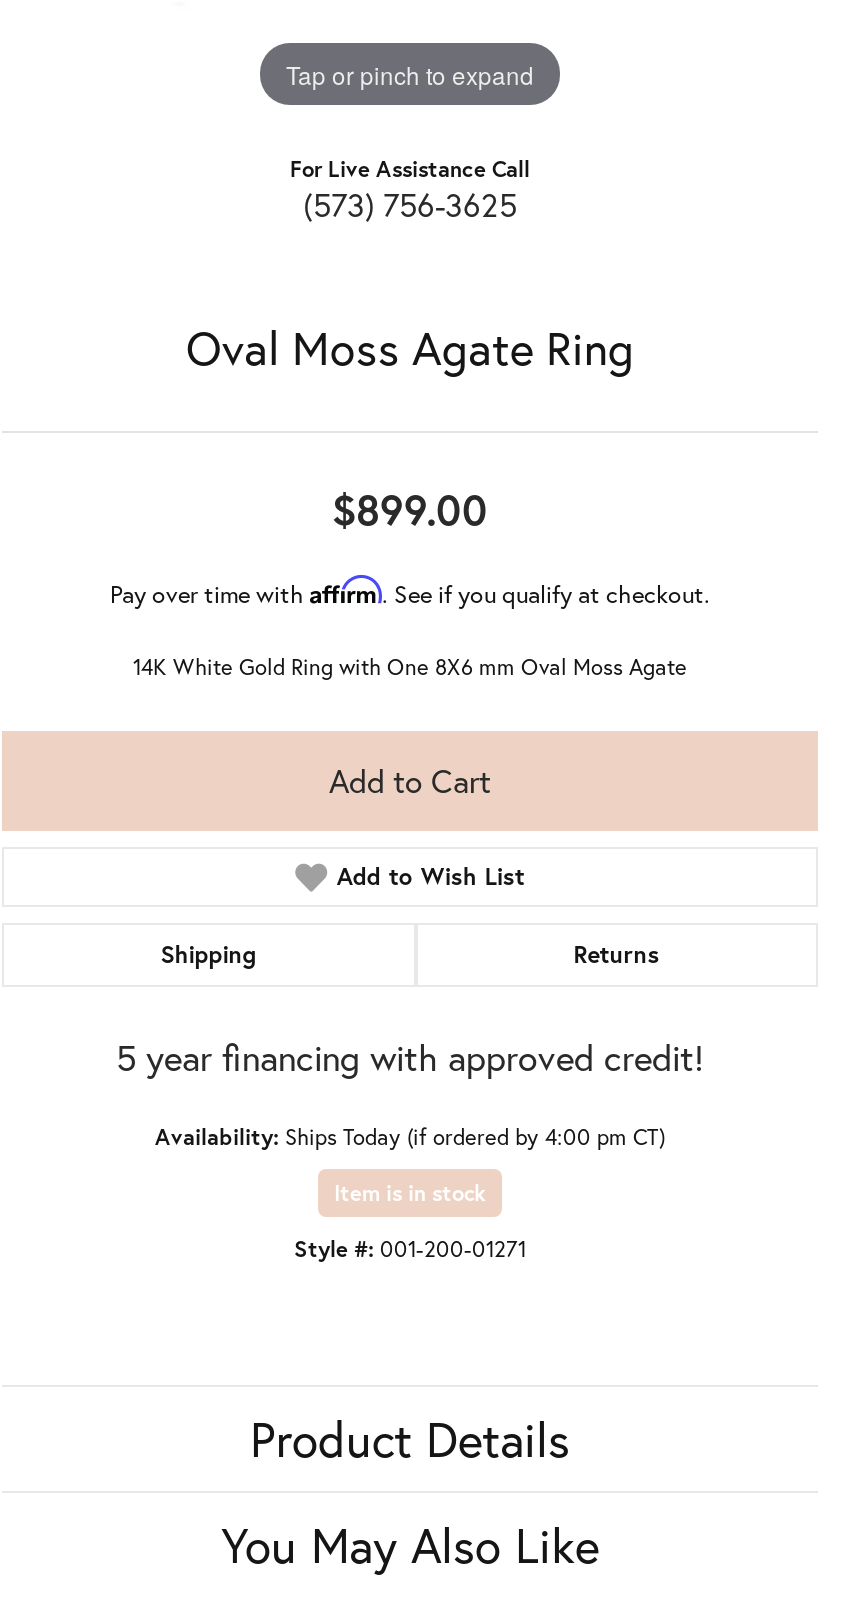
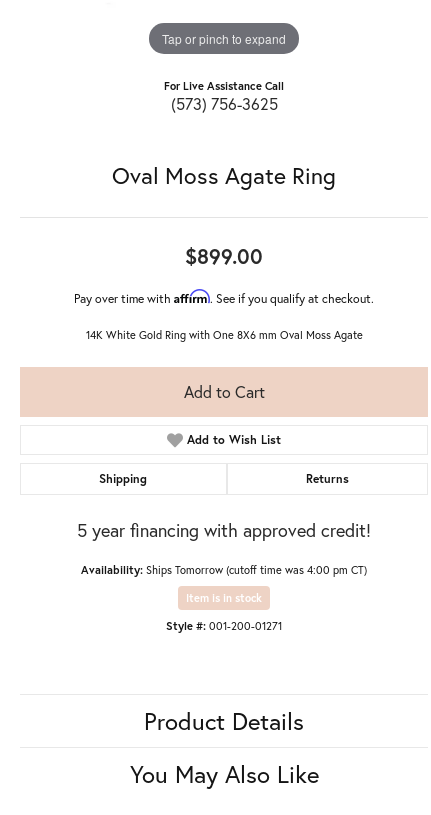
[155,1121,665,1151] Availability: Ships Today (if ordered by 4:00 pm CT) -> [81,562,367,577] Availability: Ships Tomorrow (cutoff time was 4:00 pm CT)

